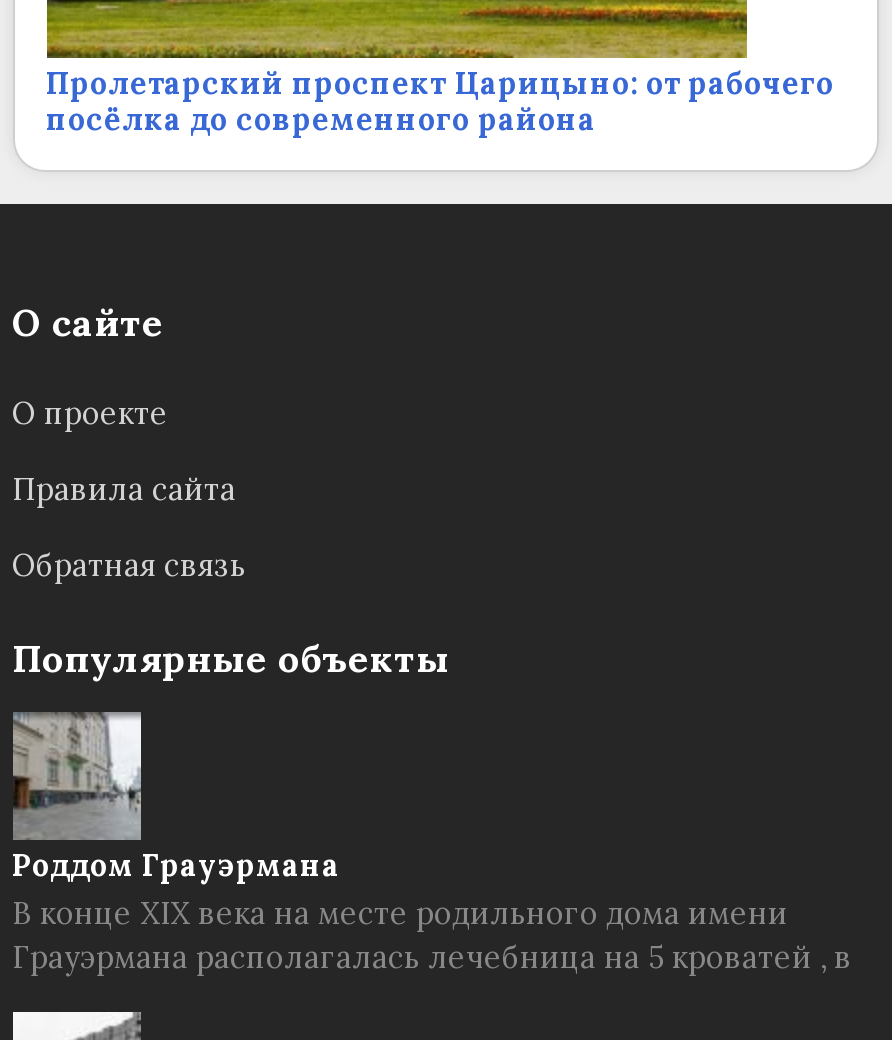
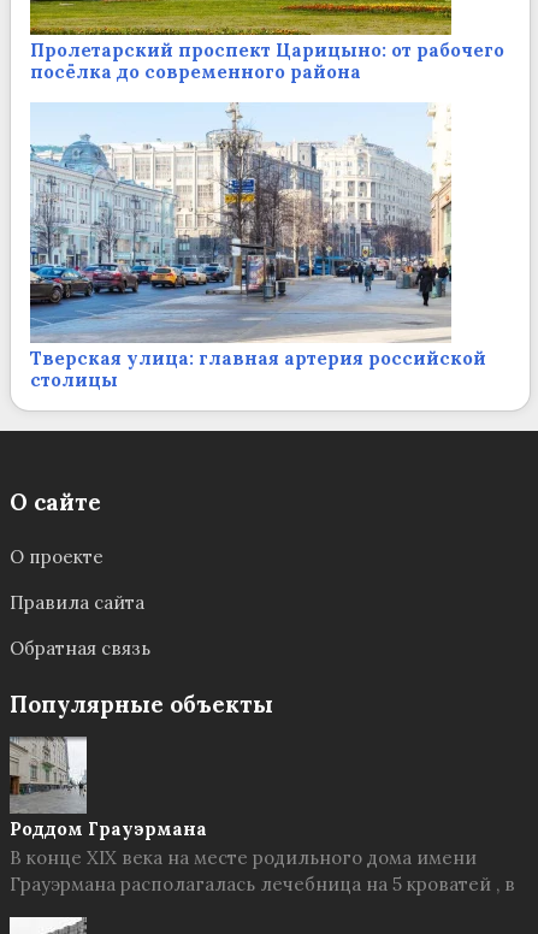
none -> [29,104,486,391] [image] | Тверская улица: главная артерия российской | столицы

